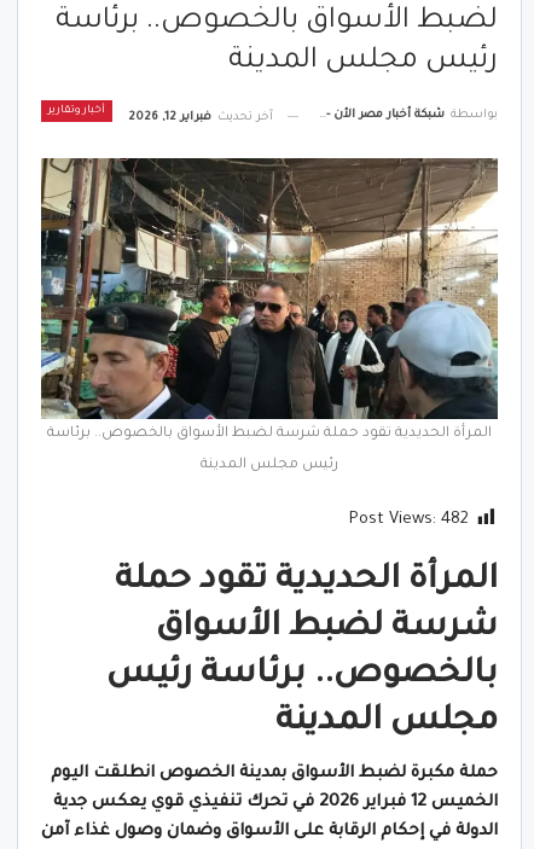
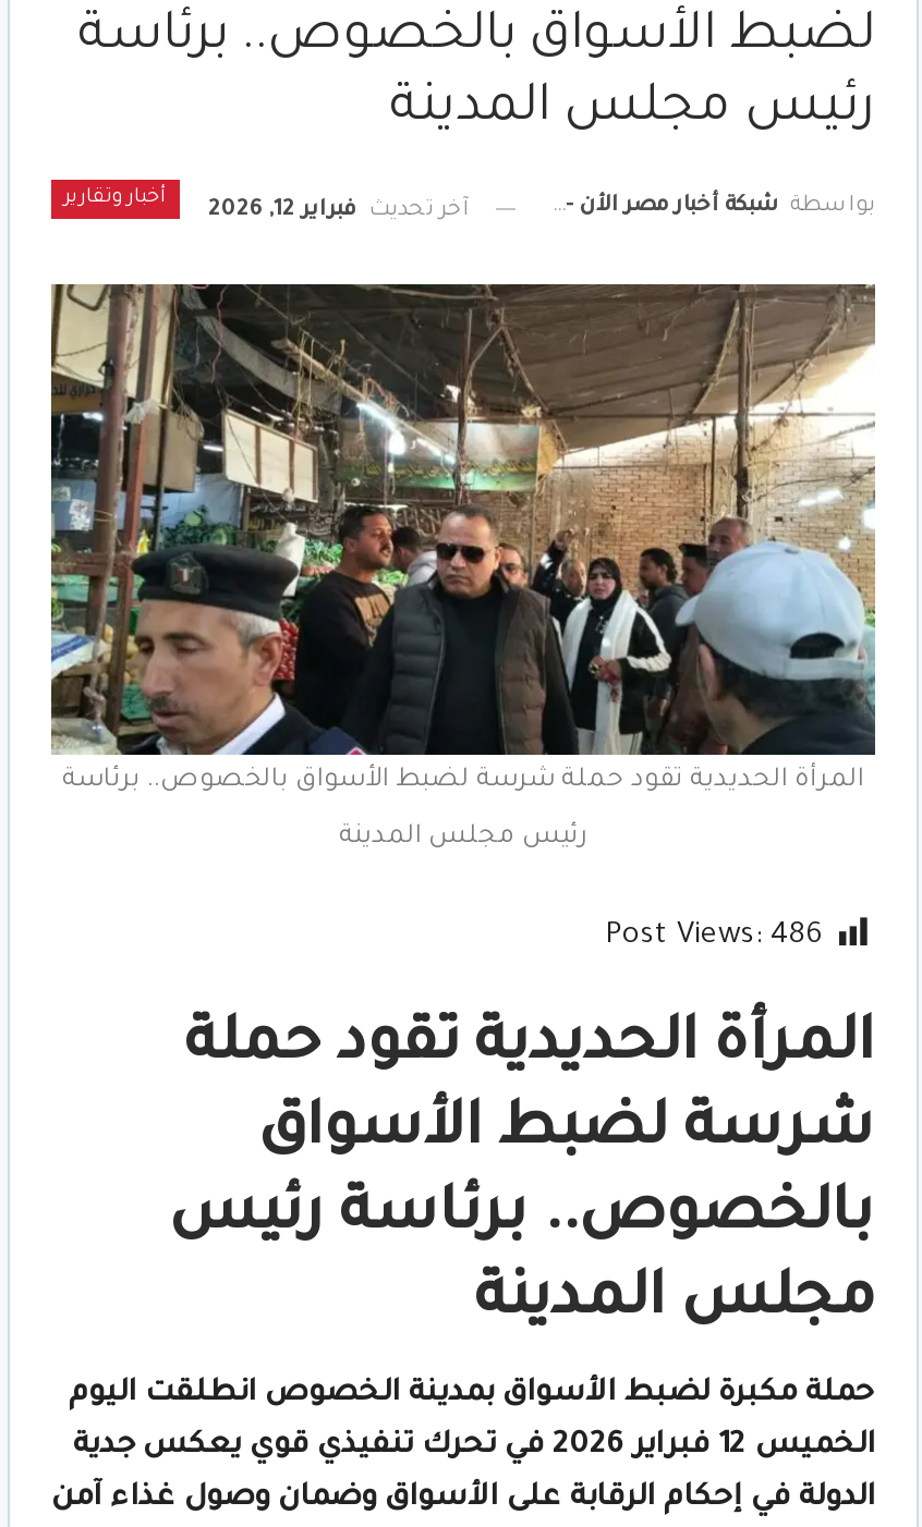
[349,511,469,529] Post Views: 482 -> [605,921,823,953] Post Views: 486

